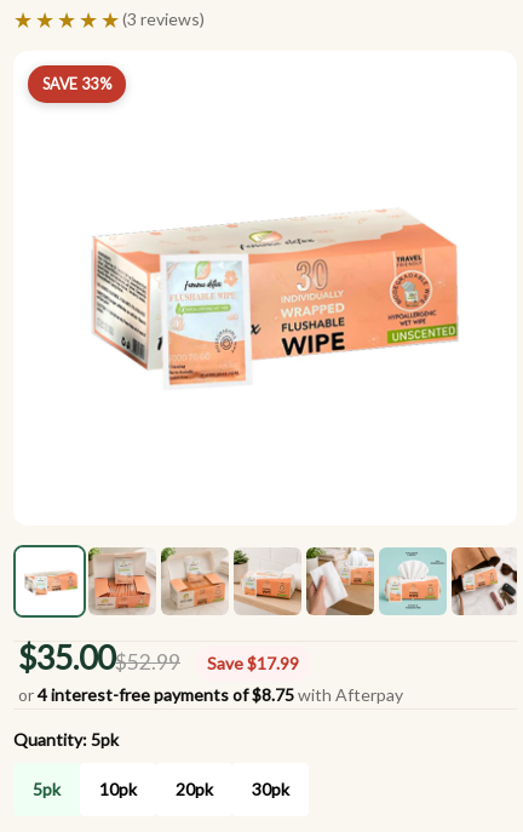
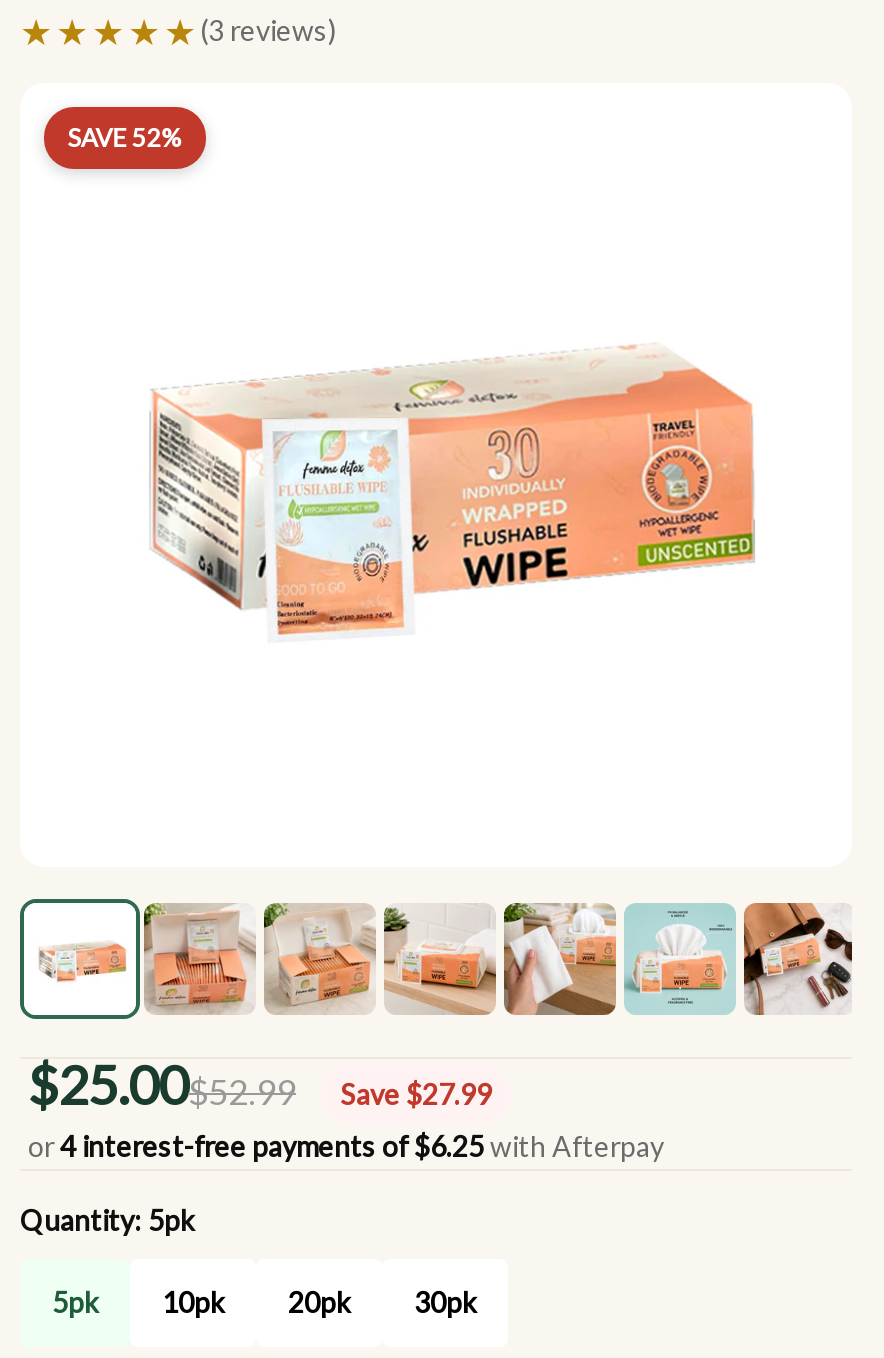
[42,75,111,93] SAVE 33% -> [68,123,182,153] SAVE 52%
[18,638,180,677] $35.00$52.99 -> [28,1052,296,1116] $25.00$52.99
[207,652,299,673] Save $17.99 -> [340,1076,492,1110] Save $27.99
[18,684,403,704] or 4 interest-free payments of $8.75 with Afterpay -> [28,1128,664,1162] or 4 interest-free payments of $6.25 with Afterpay

